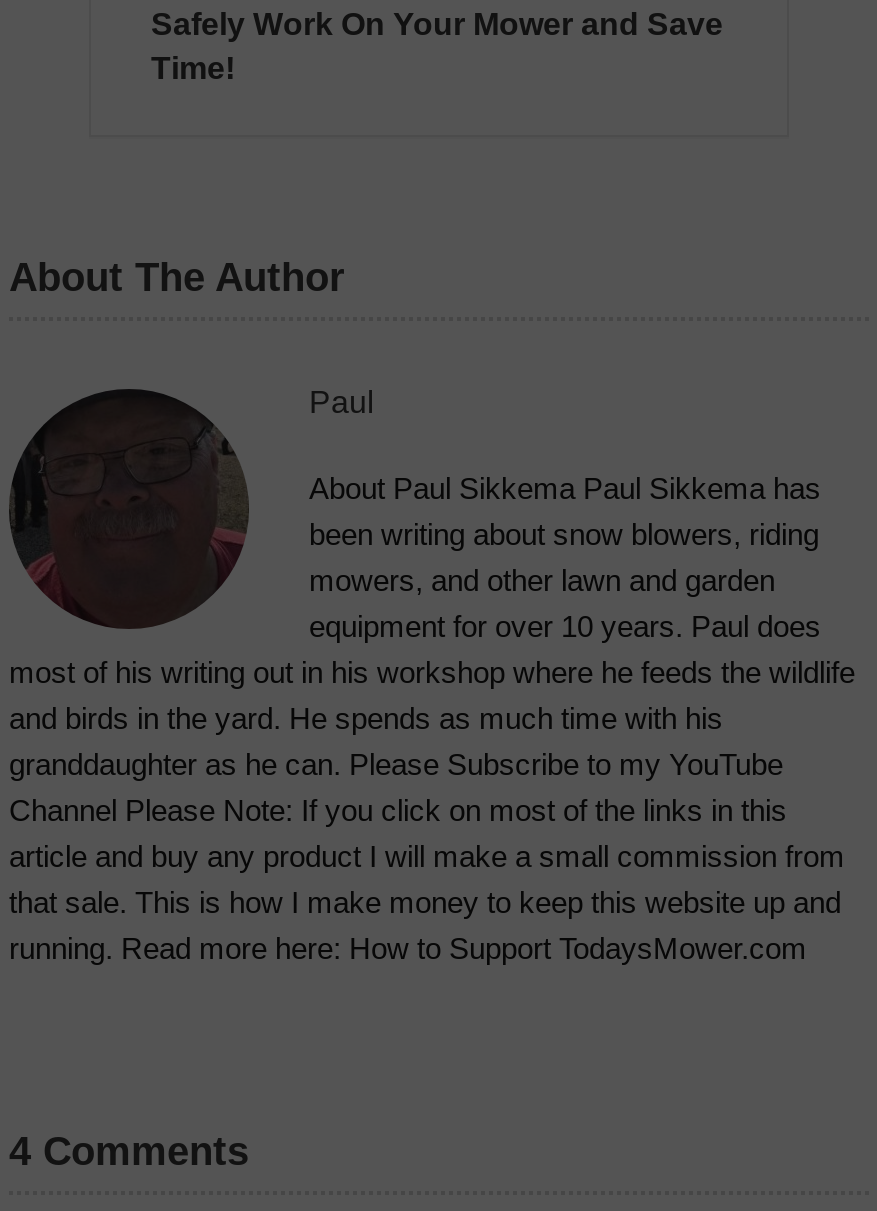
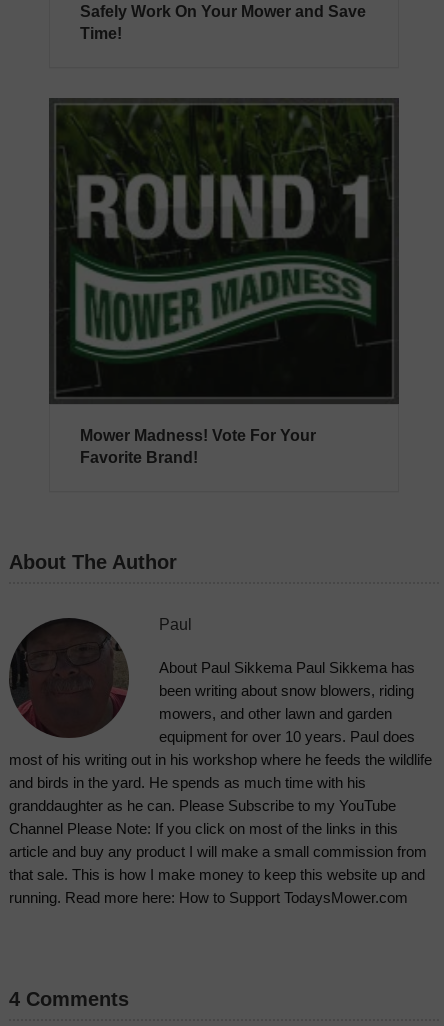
none -> [48,97,400,466] [image] | Mower Madness! Vote For Your | Favorite Brand!

